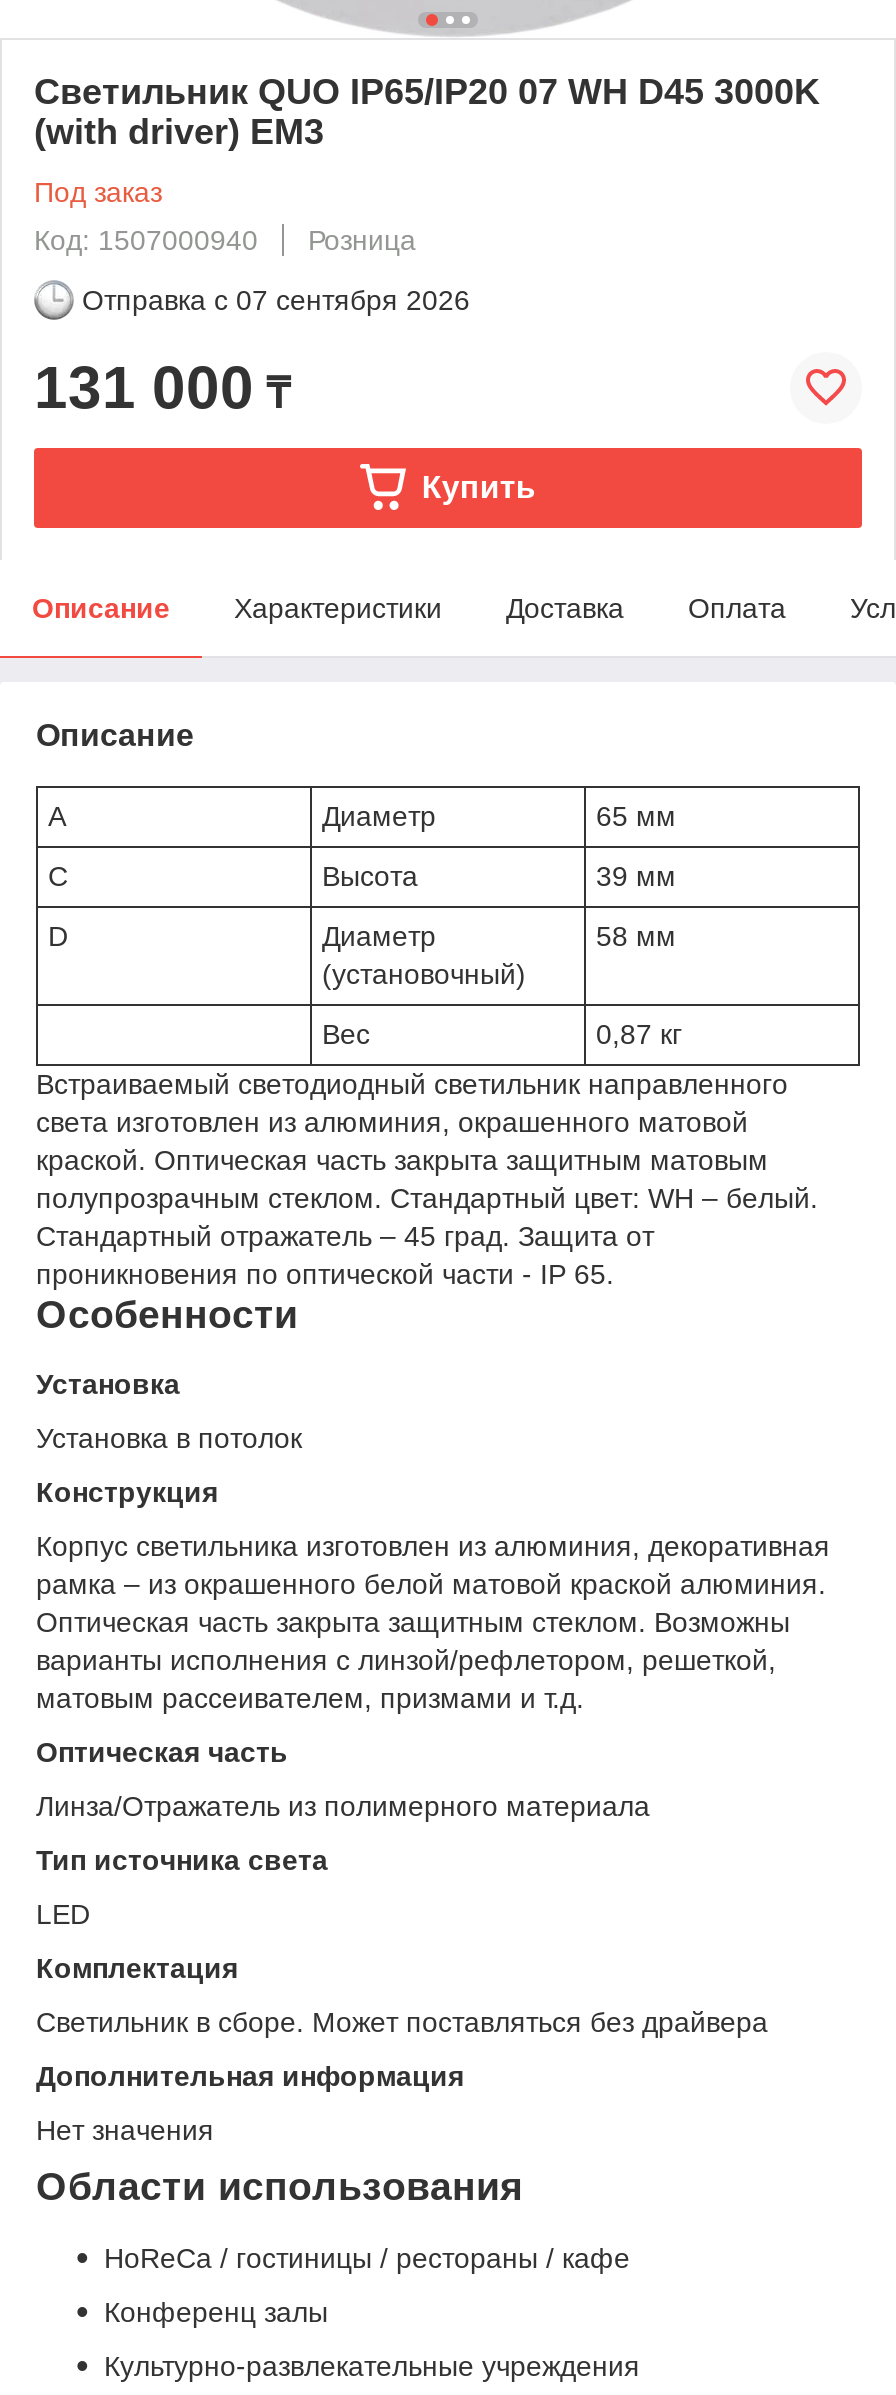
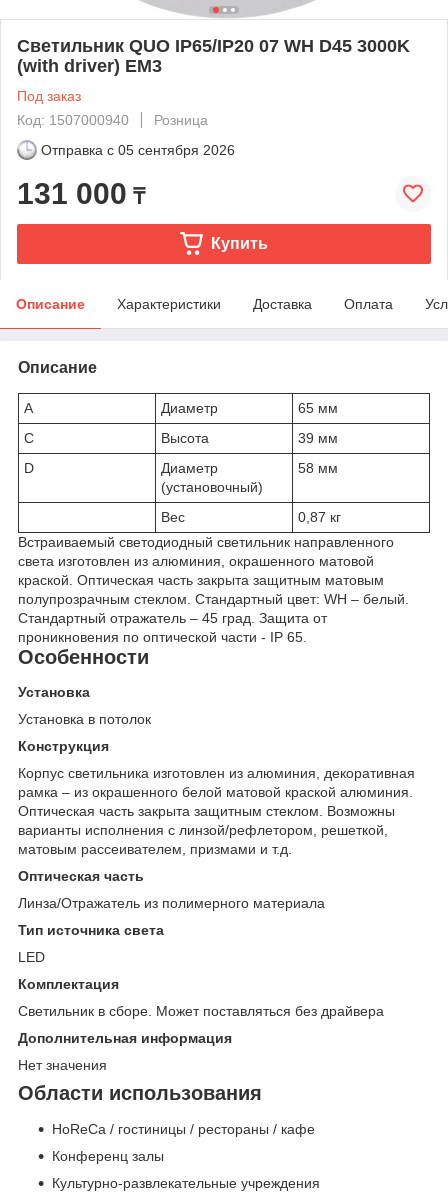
[82,284,470,316] Отправка с 07 сентября 2026 -> [41,142,235,158] Отправка с 05 сентября 2026

